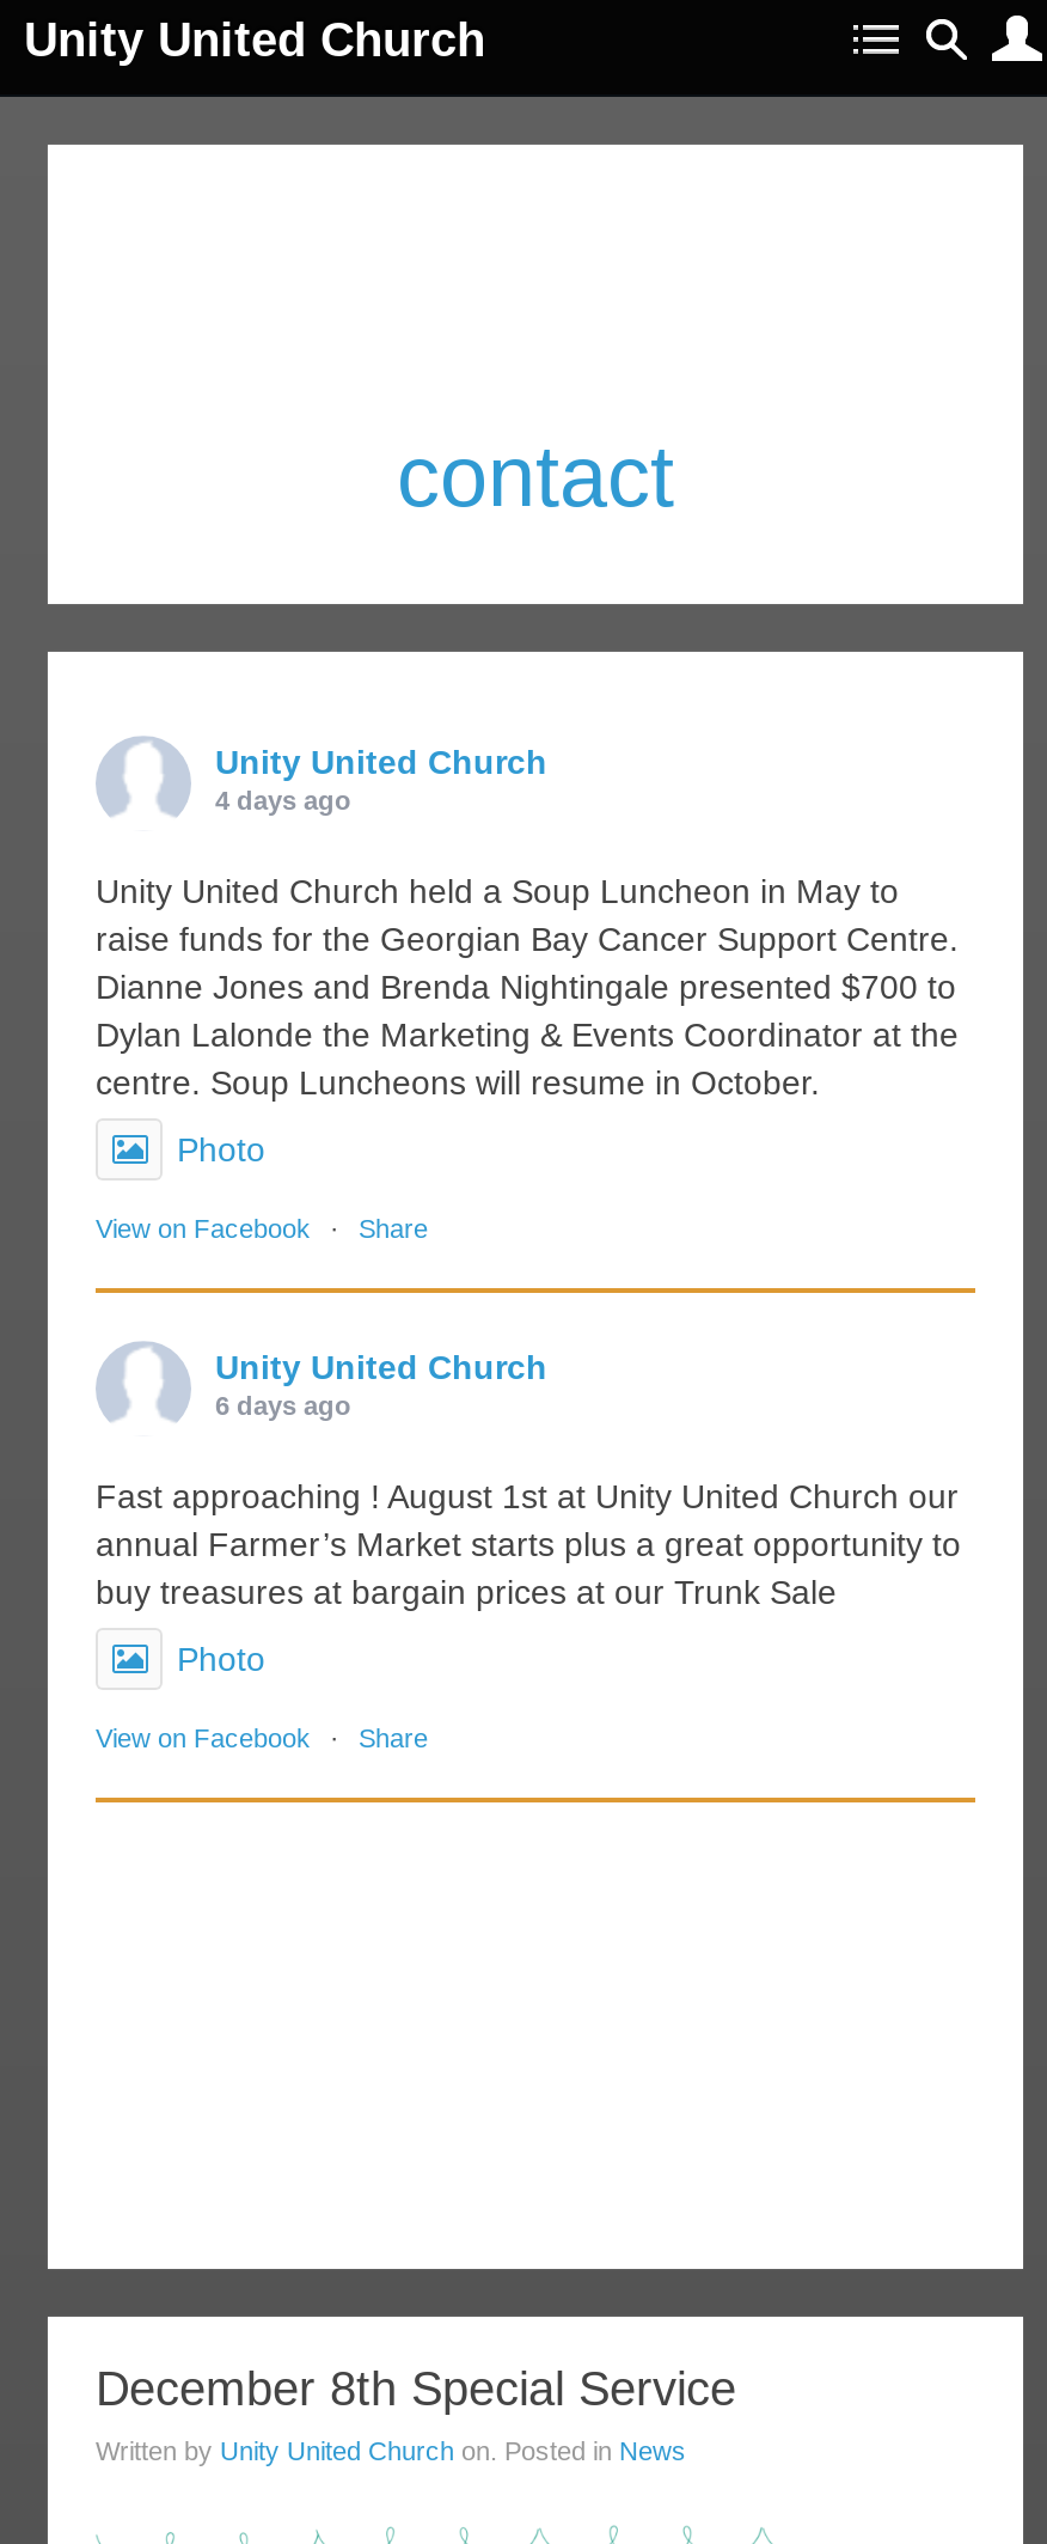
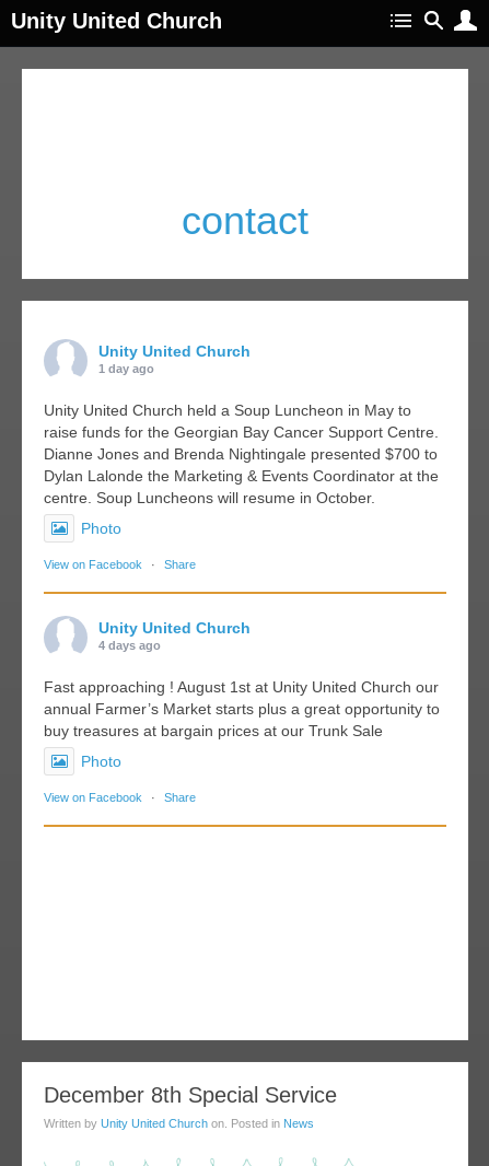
[215,786,351,815] 4 days ago -> [98,362,154,375] 1 day ago
[215,1391,351,1420] 6 days ago -> [98,639,161,652] 4 days ago

